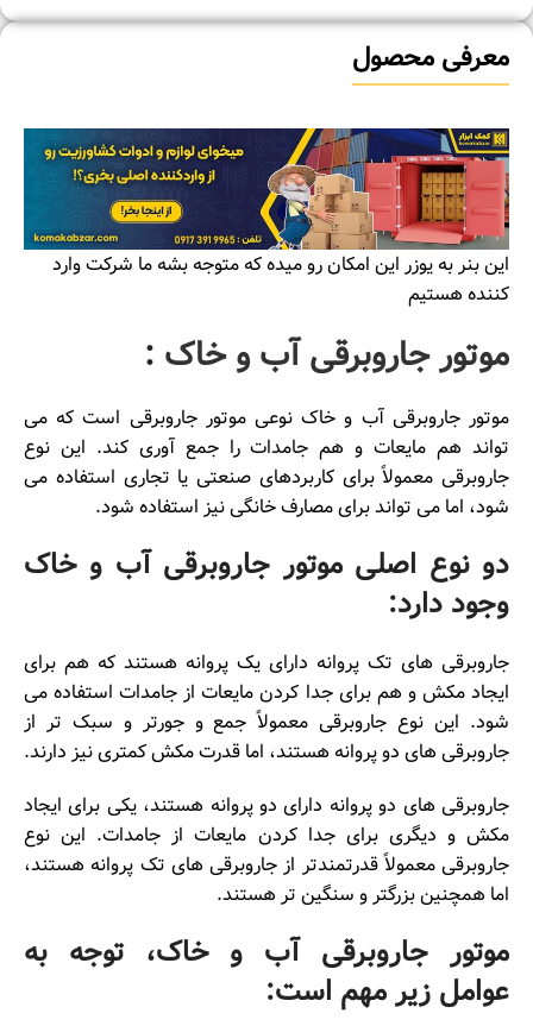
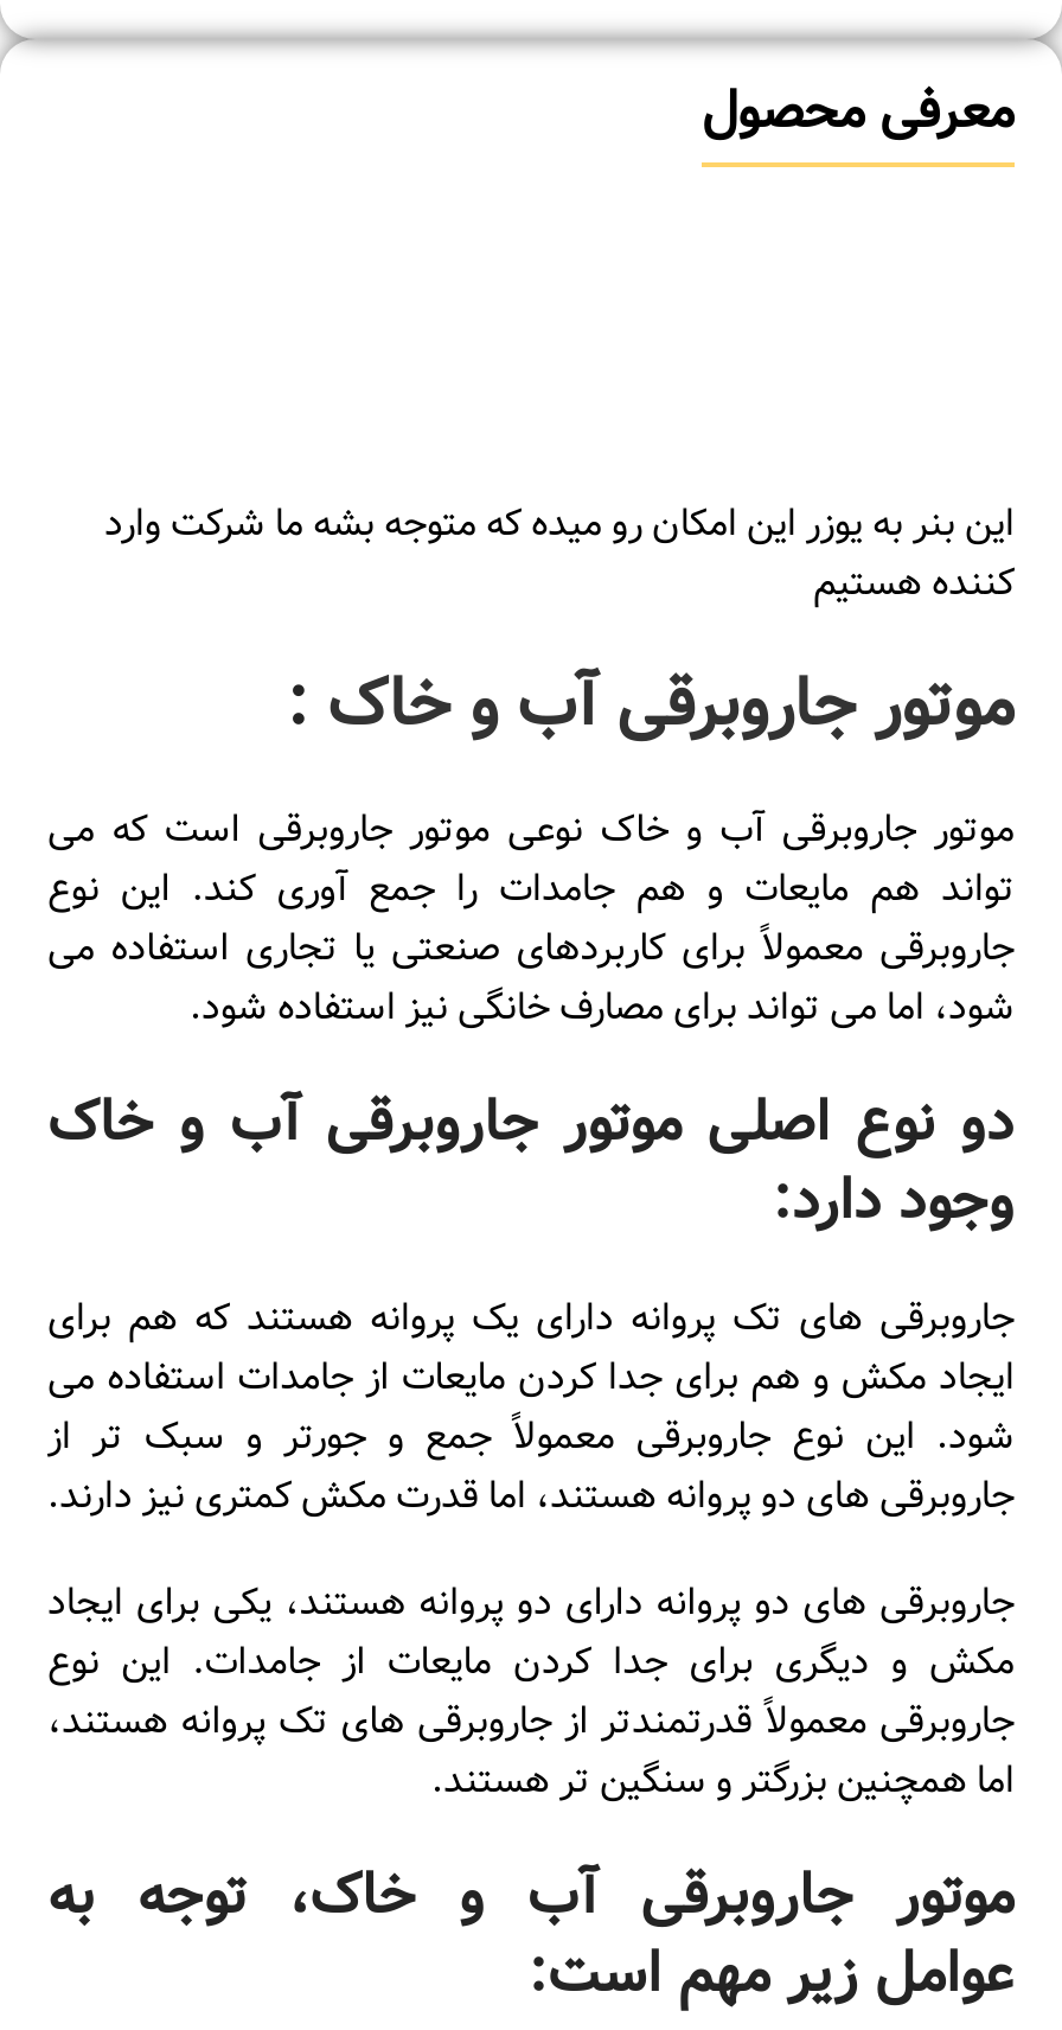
[23,127,510,251] [image] -> none

